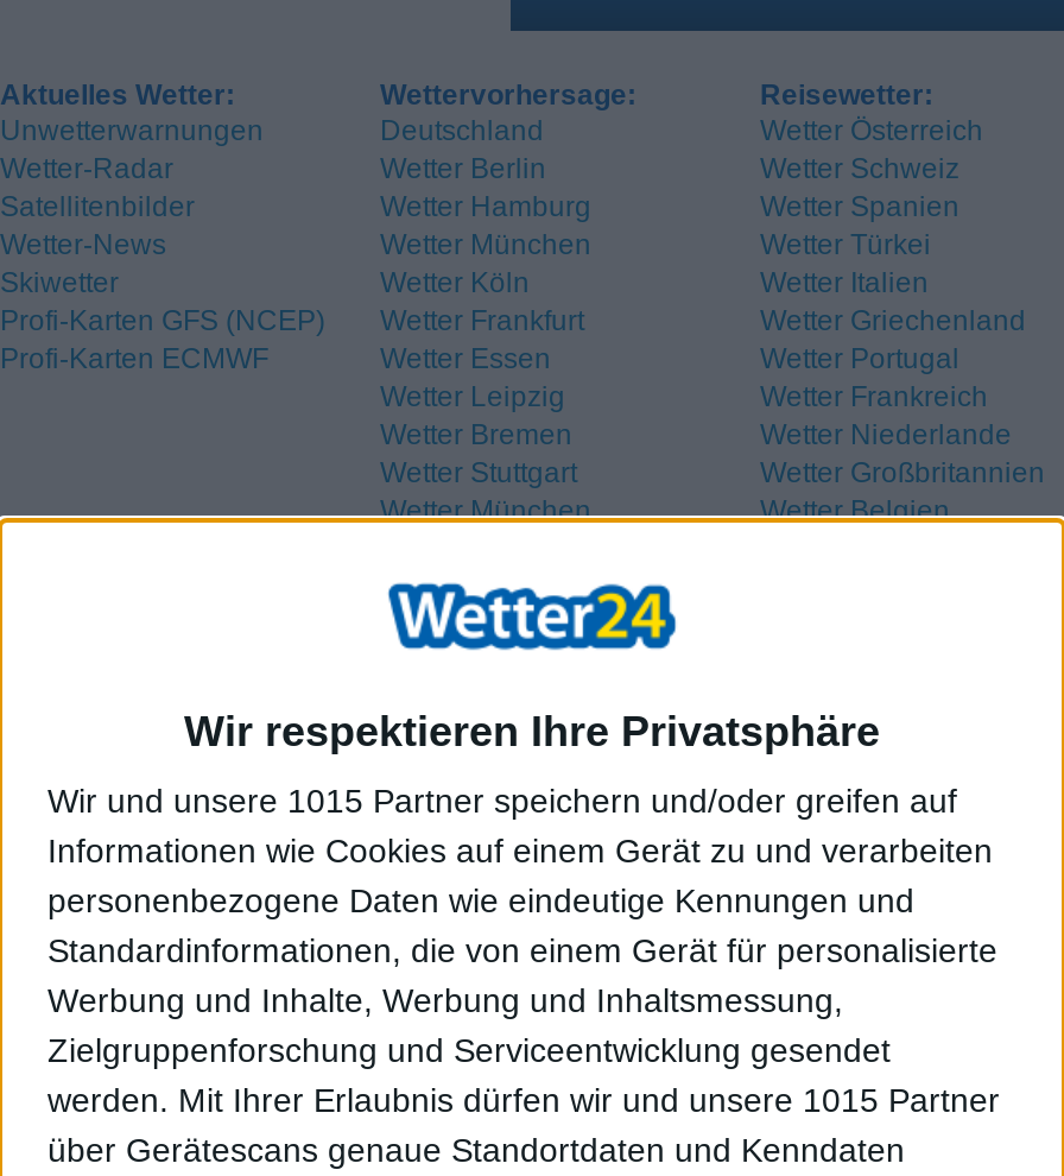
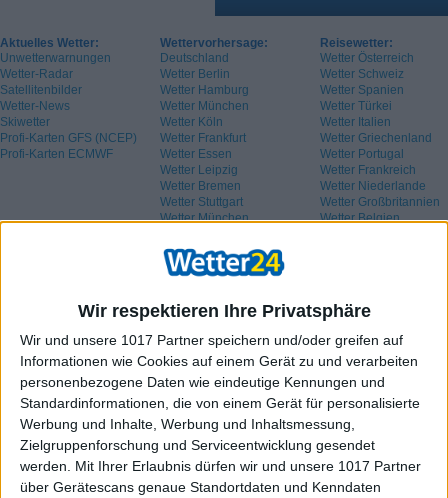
[47,781,957,819] Wir und unsere 1015 Partner speichern und/oder greifen auf -> [20,332,403,348] Wir und unsere 1017 Partner speichern und/oder greifen auf
[47,1080,1000,1118] werden. Mit Ihrer Erlaubnis dürfen wir und unsere 1015 Partner -> [20,458,421,474] werden. Mit Ihrer Erlaubnis dürfen wir und unsere 1017 Partner

